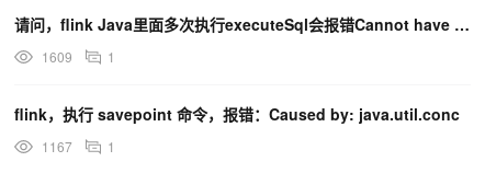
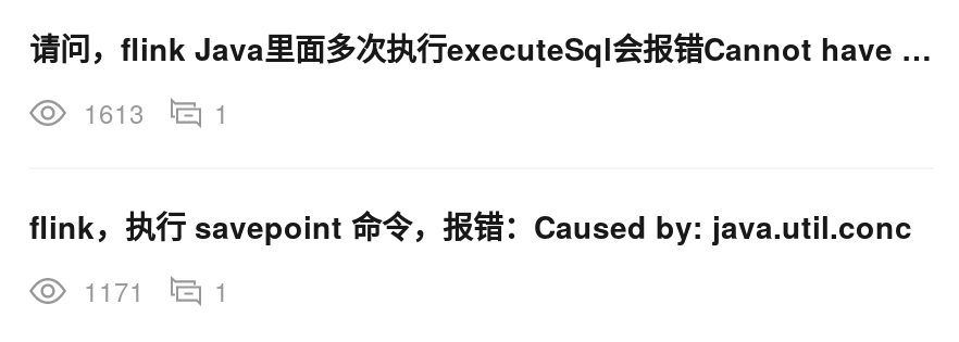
[42,47,115,66] 1609 1 -> [84,93,229,130] 1613 1
[42,137,115,155] 1167 1 -> [84,271,229,308] 1171 1

